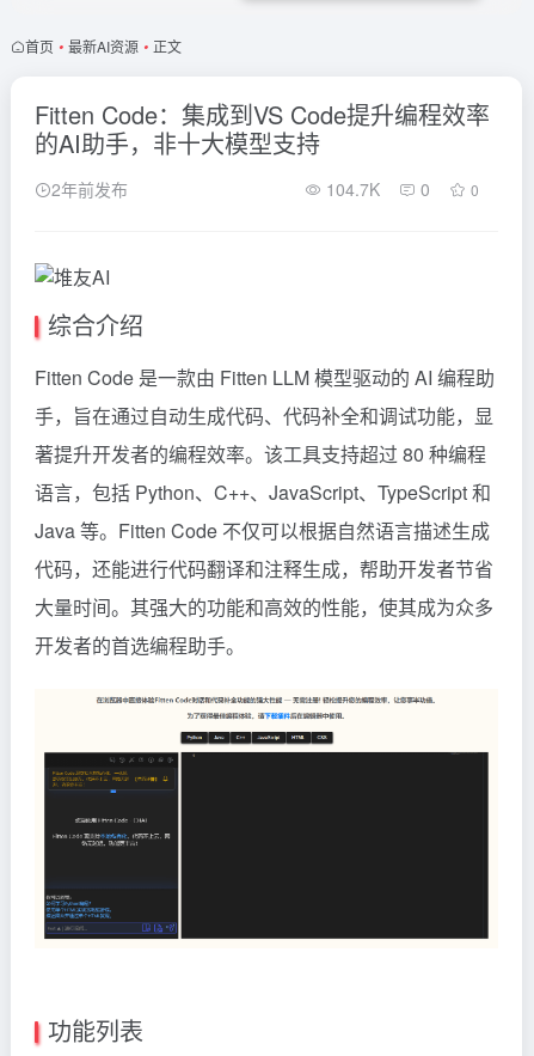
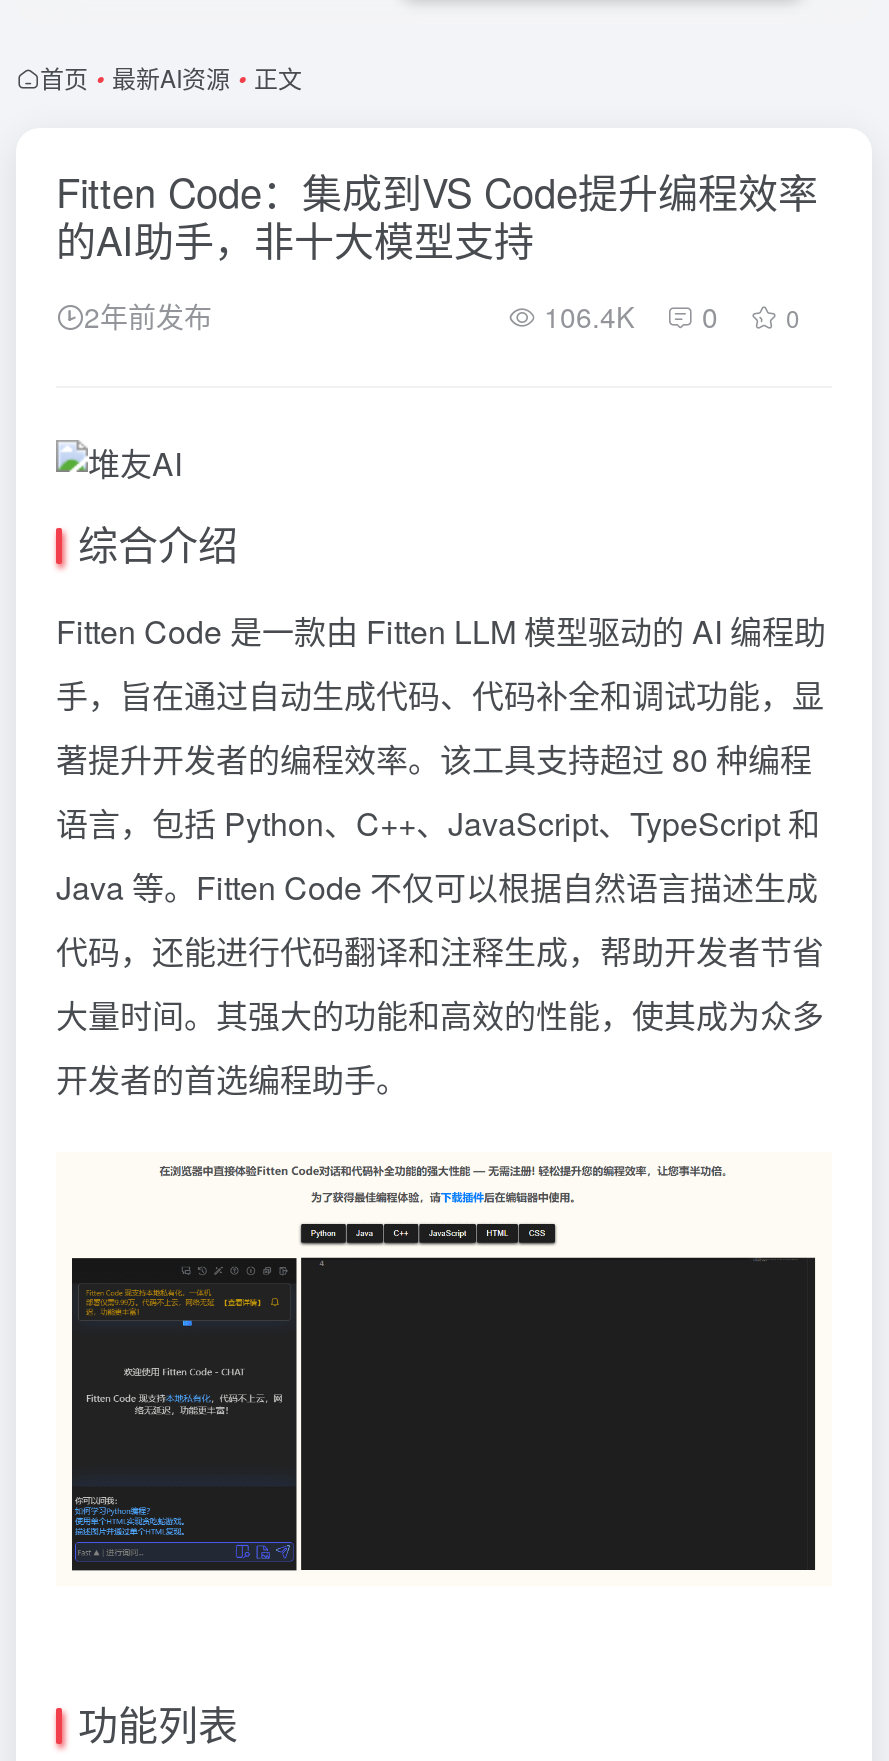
[321,177,479,201] 104.7K 0 0 -> [536,296,800,336] 106.4K 0 0

